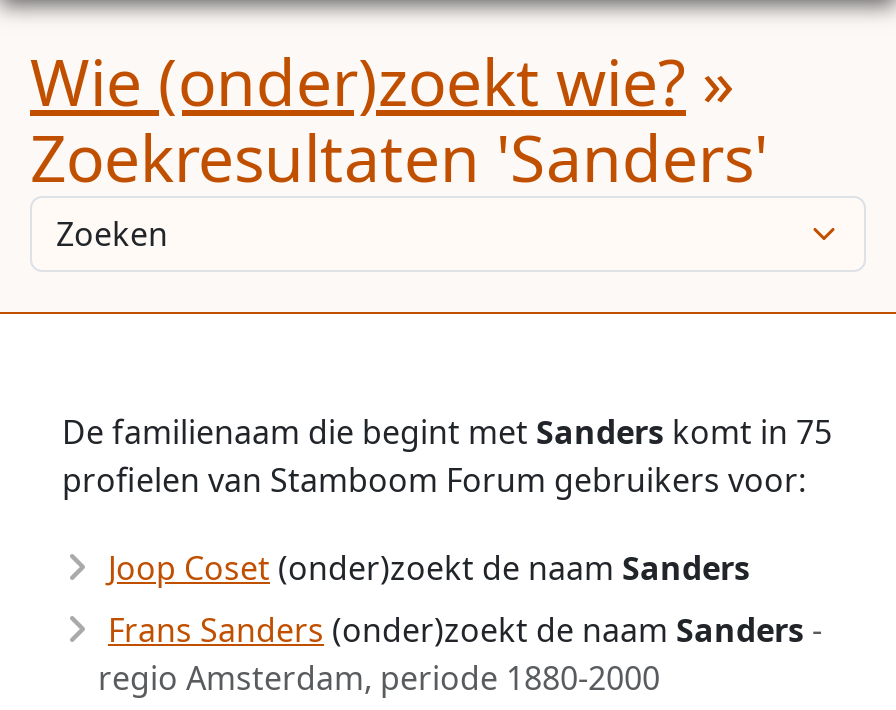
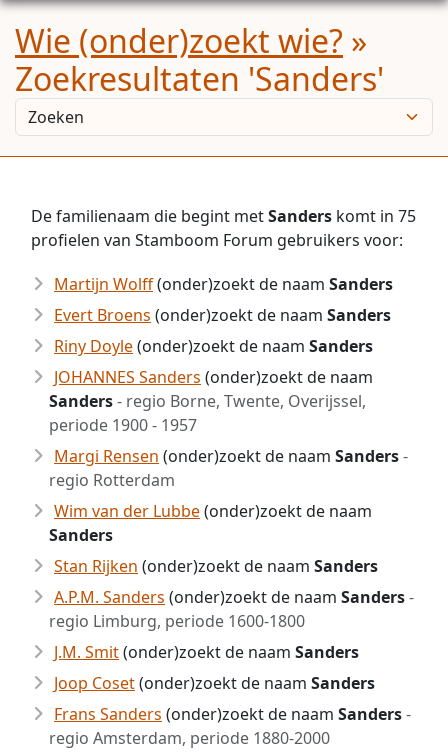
none -> [49,273,414,663] Martijn Wolff (onder)zoekt de naam Sanders | Evert Broens (onder)zoekt de naam Sanders | Riny Doyle (onder)zoekt de naam Sanders | JOHANNES Sanders (onder)zoekt de naam | Sanders - regio Borne, Twente, Overijssel, | periode 1900 - 1957 | Margi Rensen (onder)zoekt de naam Sanders - | regio Rotterdam | Wim van der Lubbe (onder)zoekt de naam | Sanders | Stan Rijken (onder)zoekt de naam Sanders | A.P.M. Sanders (onder)zoekt de naam Sanders - | regio Limburg, periode 1600-1800 | J.M. Smit (onder)zoekt de naam Sanders

